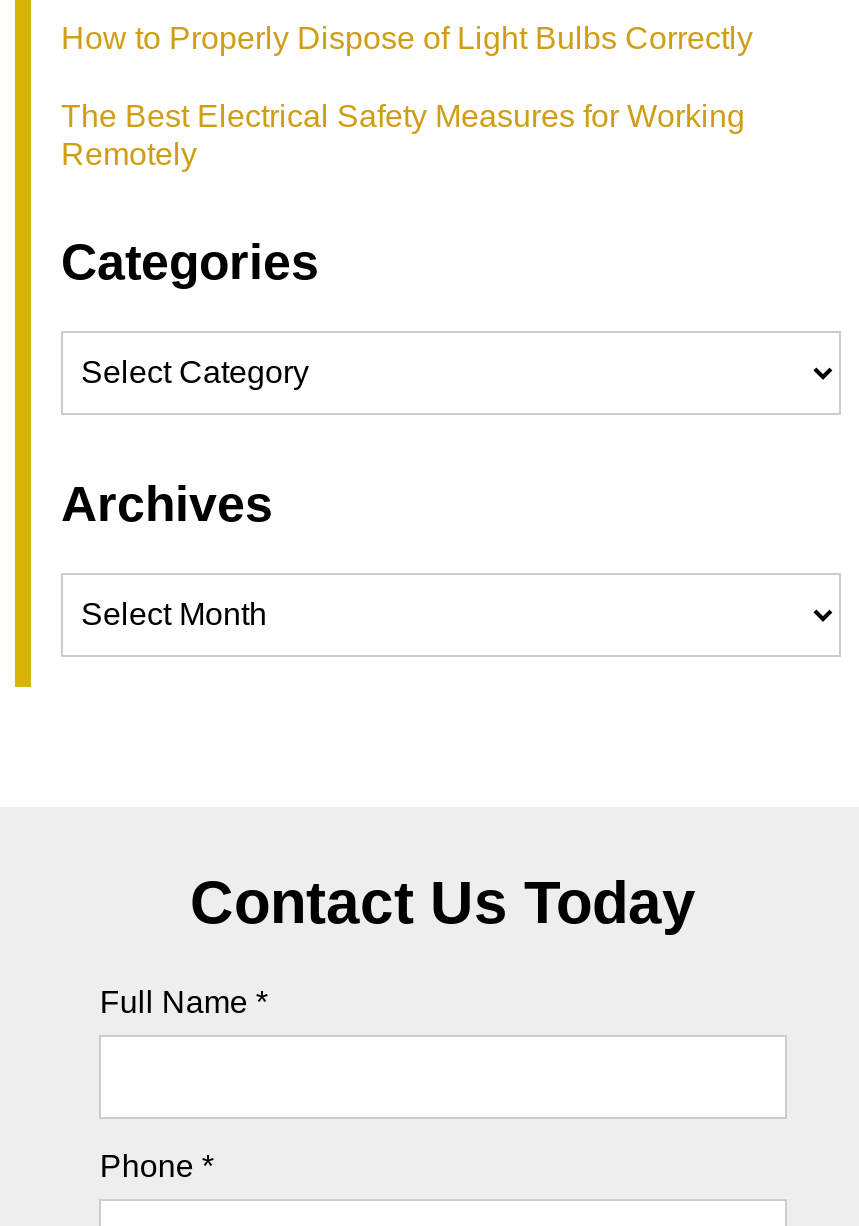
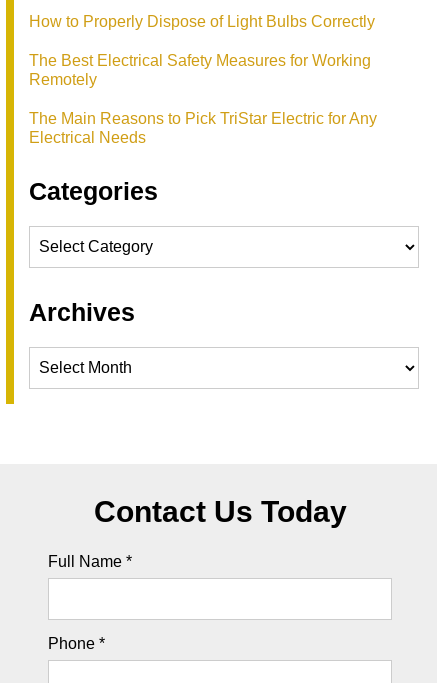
none -> [29,110,377,146] The Main Reasons to Pick TriStar Electric for Any | Electrical Needs

